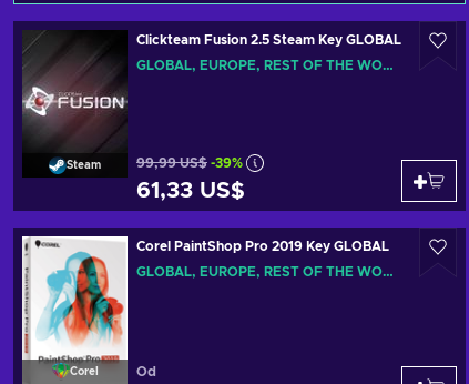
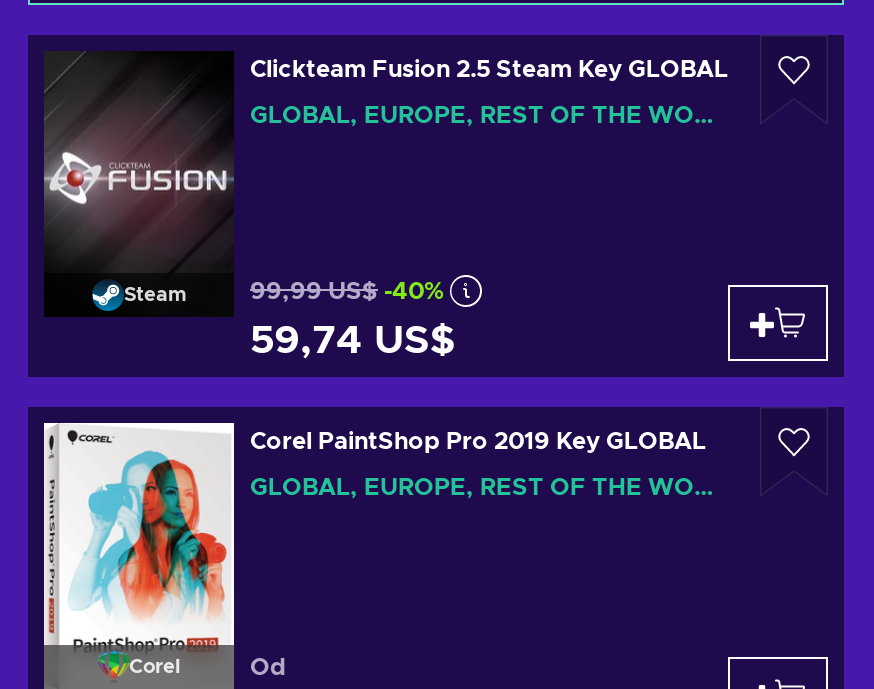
[136,156,243,169] 99,99 US$ -39% -> [250,278,444,302] 99,99 US$ -40%
[136,180,245,202] 61,33 US$ -> [250,321,456,361] 59,74 US$

